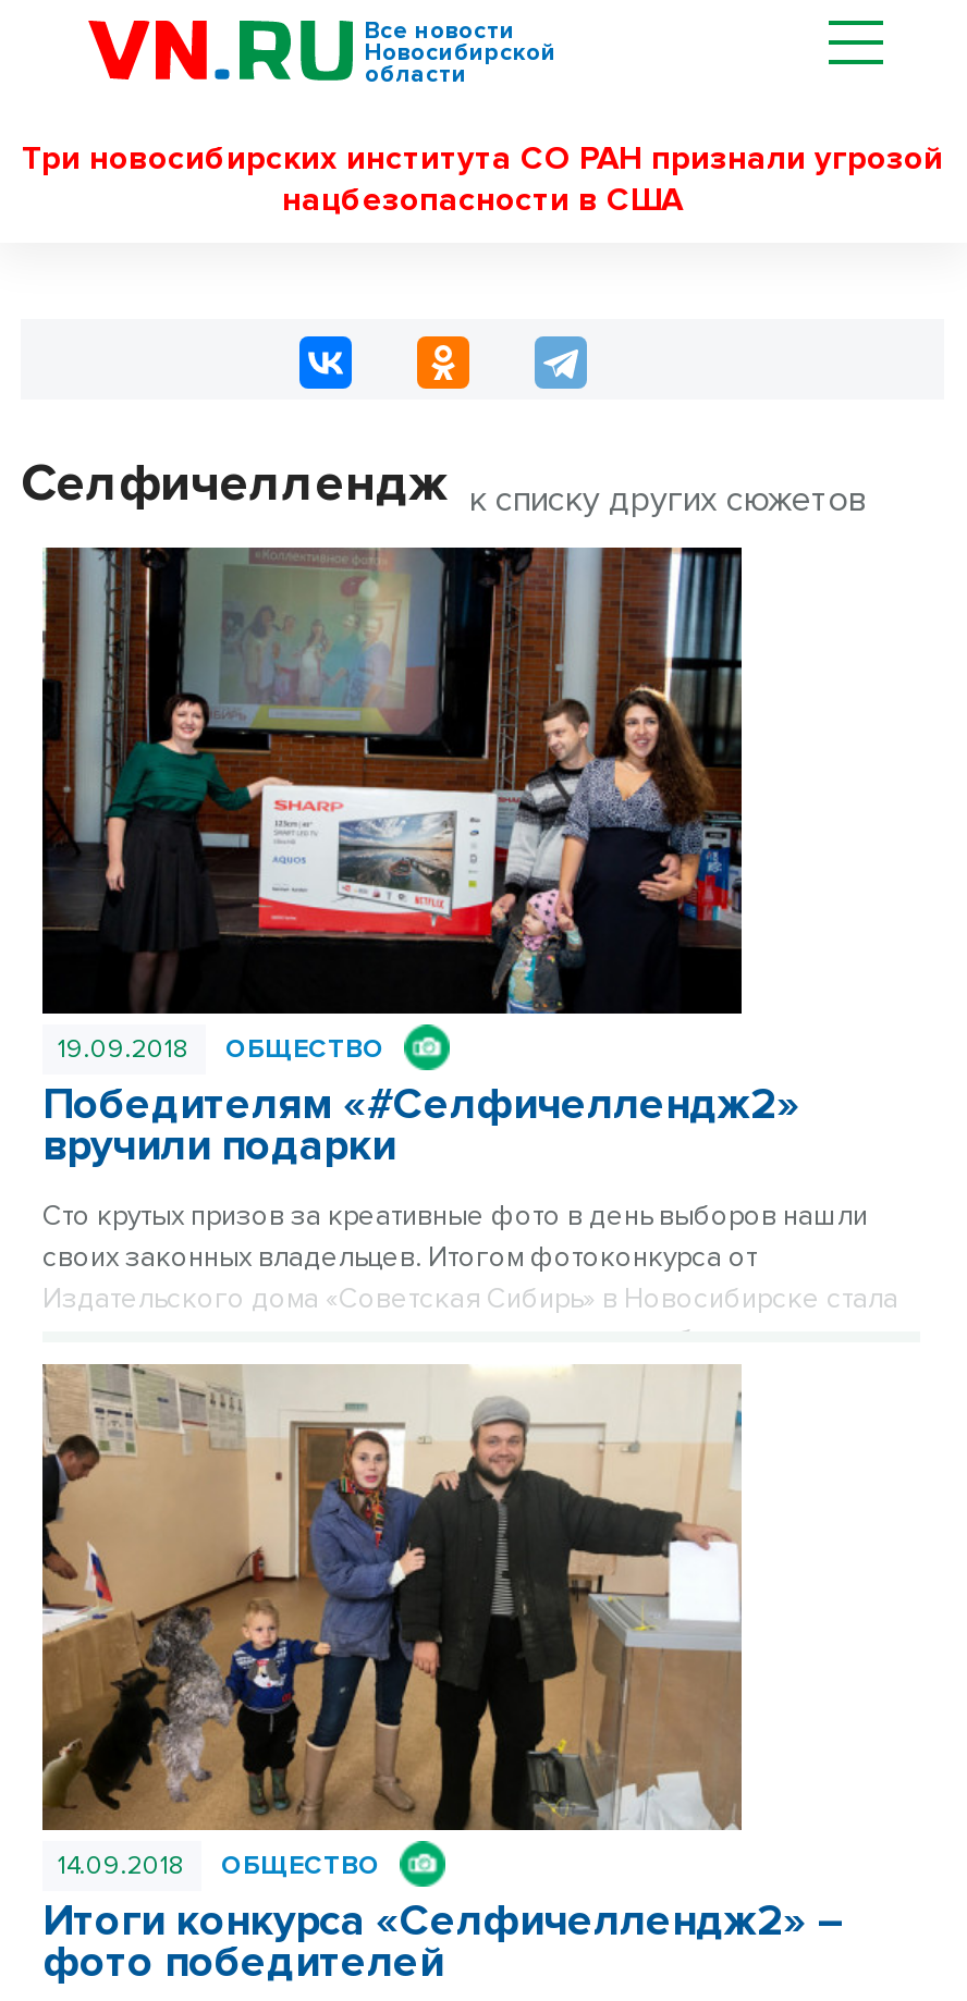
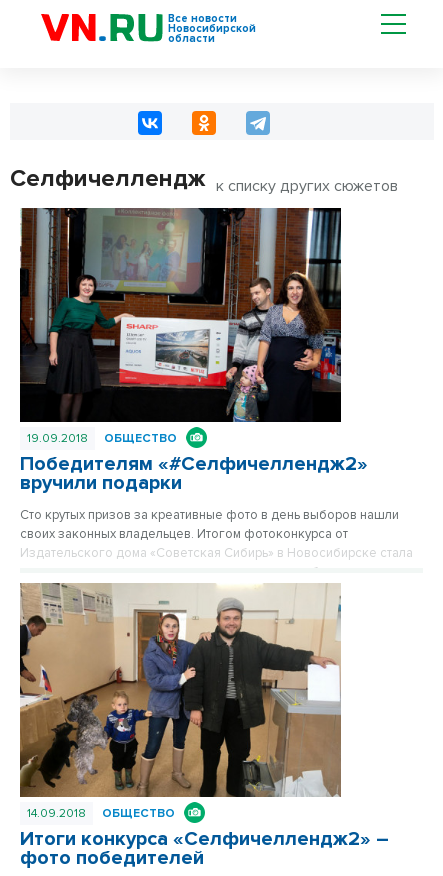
[22,138,943,219] Три новосибирских института СО РАН признали угрозой | нацбезопасности в США -> none

